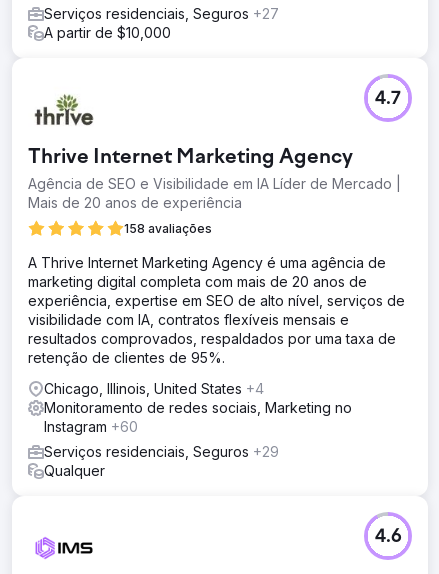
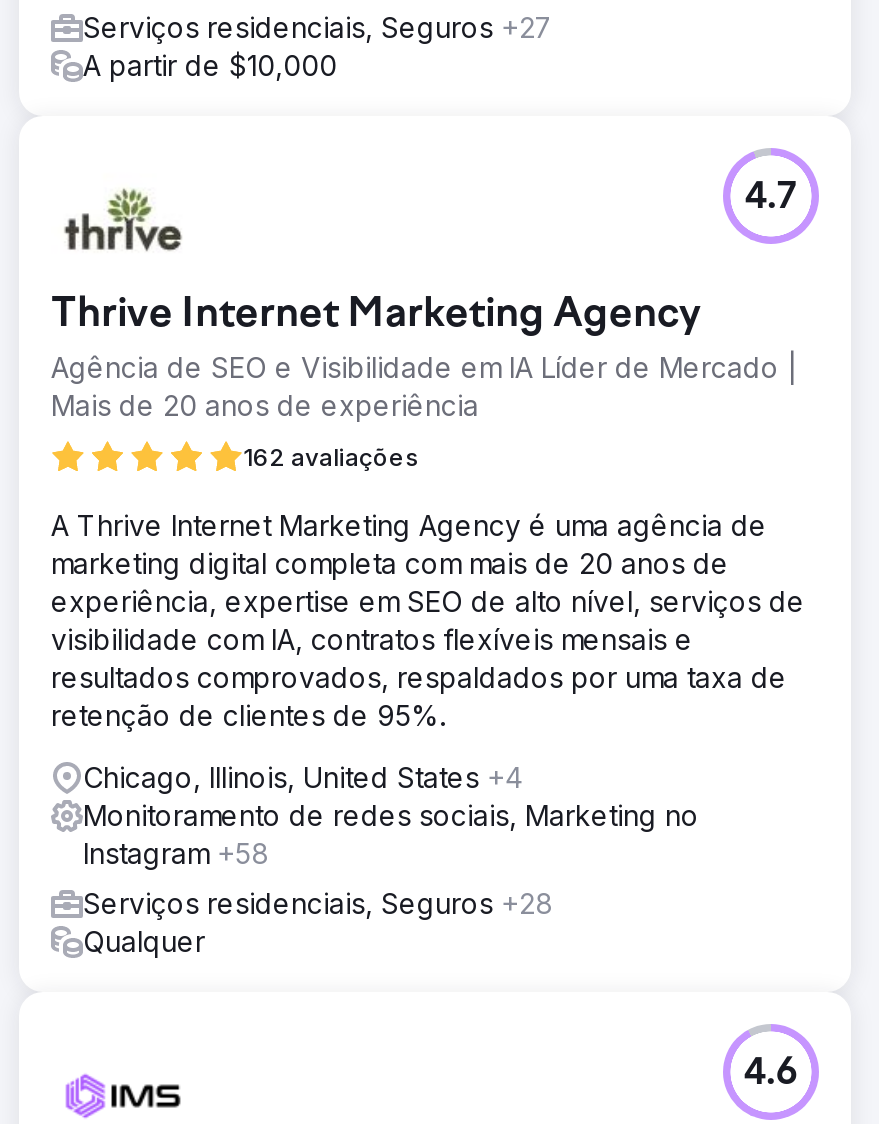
[124,221,212,236] 158 avaliações -> [243,442,419,472] 162 avaliações
[44,418,138,435] Instagram +60 -> [83,836,269,870] Instagram +58
[44,443,279,460] Serviços residenciais, Seguros +29 -> [83,886,553,920] Serviços residenciais, Seguros +28

